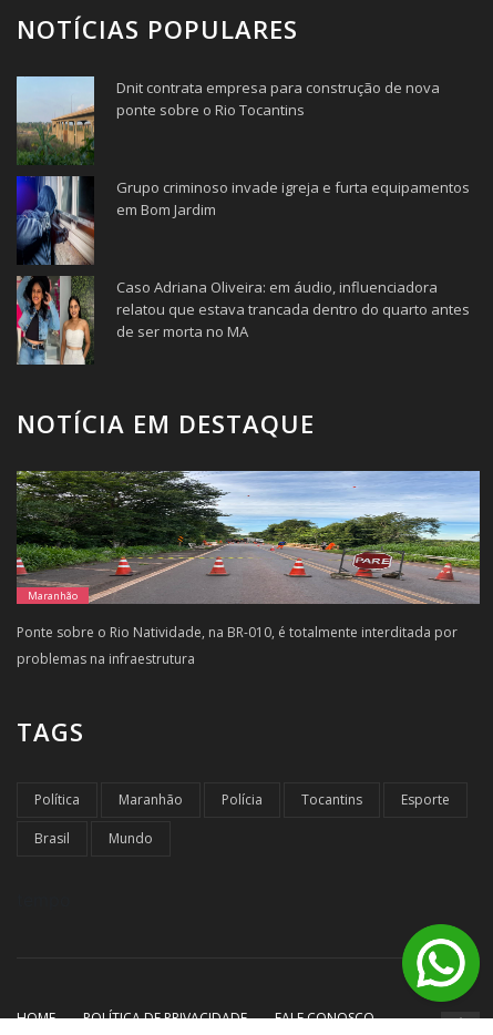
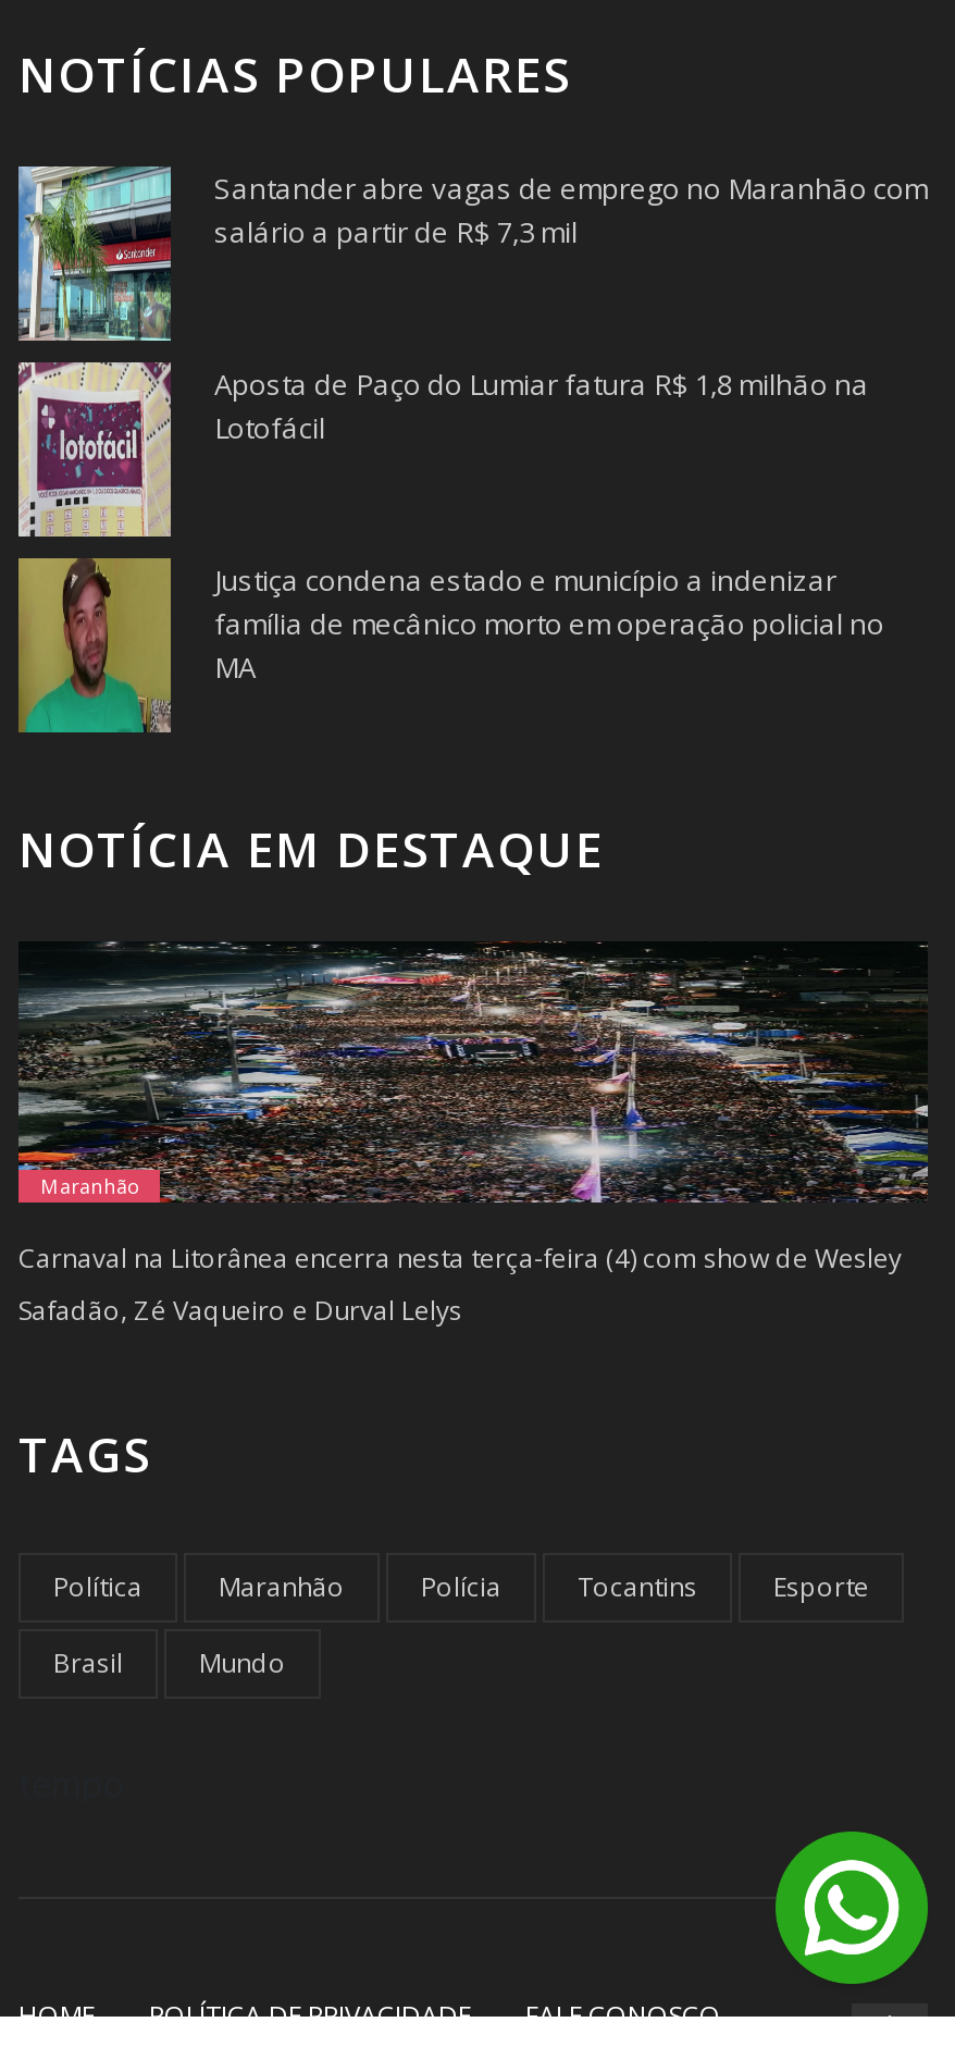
[16,75,440,165] [image] | Dnit contrata empresa para construção de nova | ponte sobre o Rio Tocantins -> [16,167,928,343] [image] | Santander abre vagas de emprego no Maranhão com | salário a partir de R$ 7,3 mil
[16,175,470,265] [image] | Grupo criminoso invade igreja e furta equipamentos | em Bom Jardim -> [16,360,869,539] [image] | Aposta de Paço do Lumiar fatura R$ 1,8 milhão na | Lotofácil
[16,276,470,366] [image] | Caso Adriana Oliveira: em áudio, influenciadora | relatou que estava trancada dentro do quarto antes | de ser morta no MA -> [16,556,884,735] [image] | Justiça condena estado e município a indenizar | família de mecânico morto em operação policial no | MA
[16,470,481,668] [image] | Ponte sobre o Rio Natividade, na BR-010, é totalmente interditada por | problemas na infraestrutura -> [16,939,930,1328] [image] | Carnaval na Litorânea encerra nesta terça-feira (4) com show de Wesley | Safadão, Zé Vaqueiro e Durval Lelys

